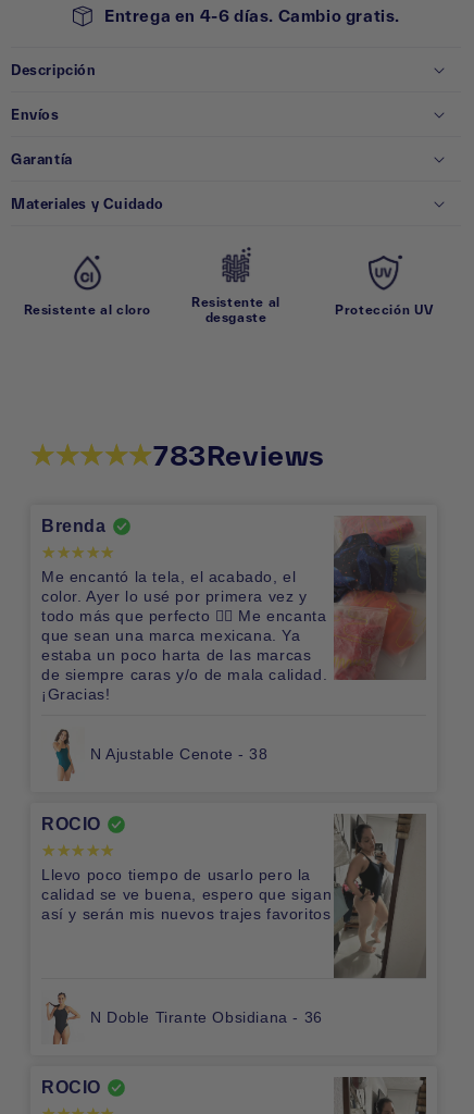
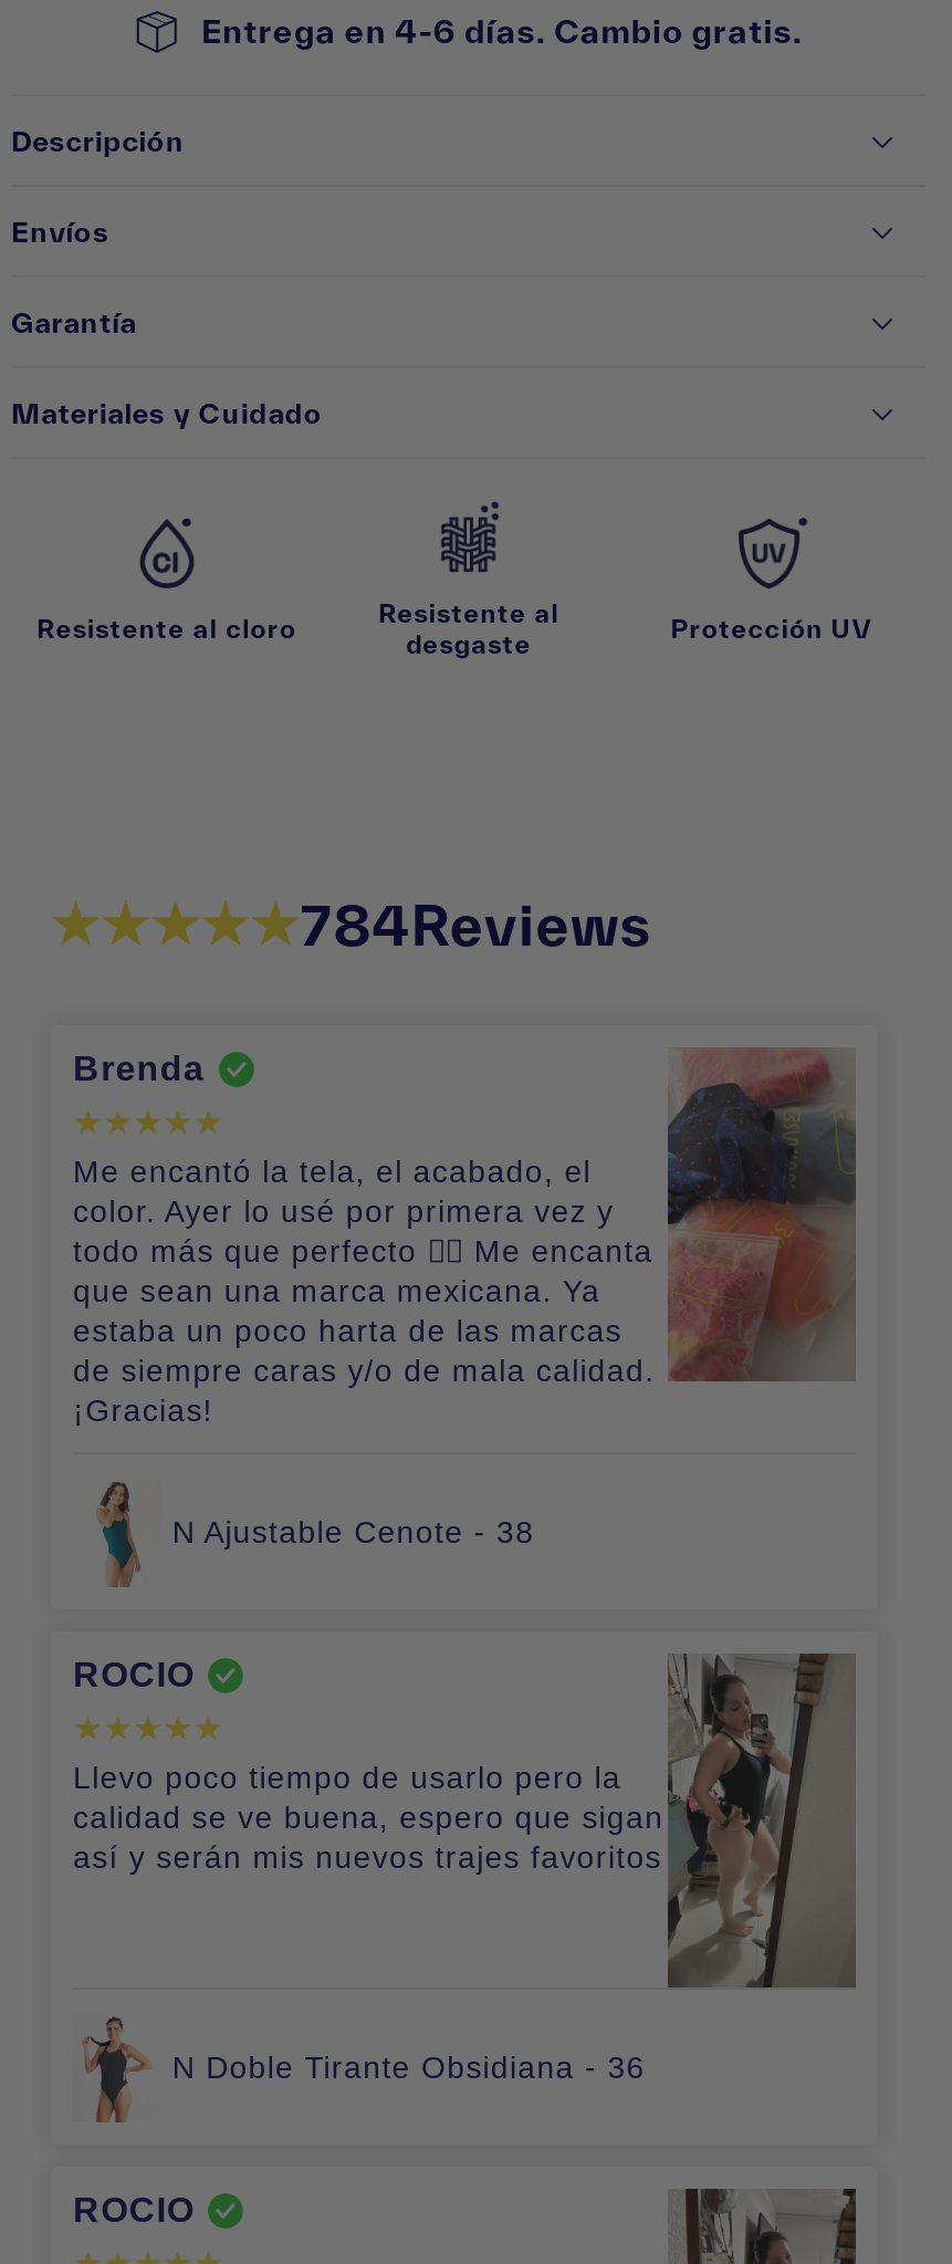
[153,439,325,471] 783Reviews -> [301,892,652,956] 784Reviews

